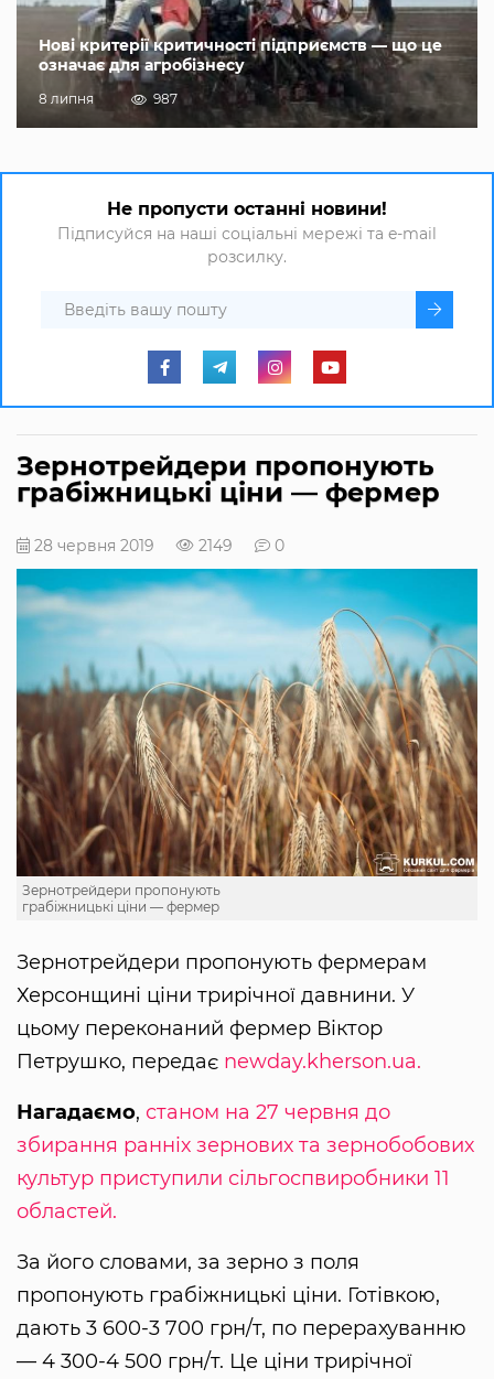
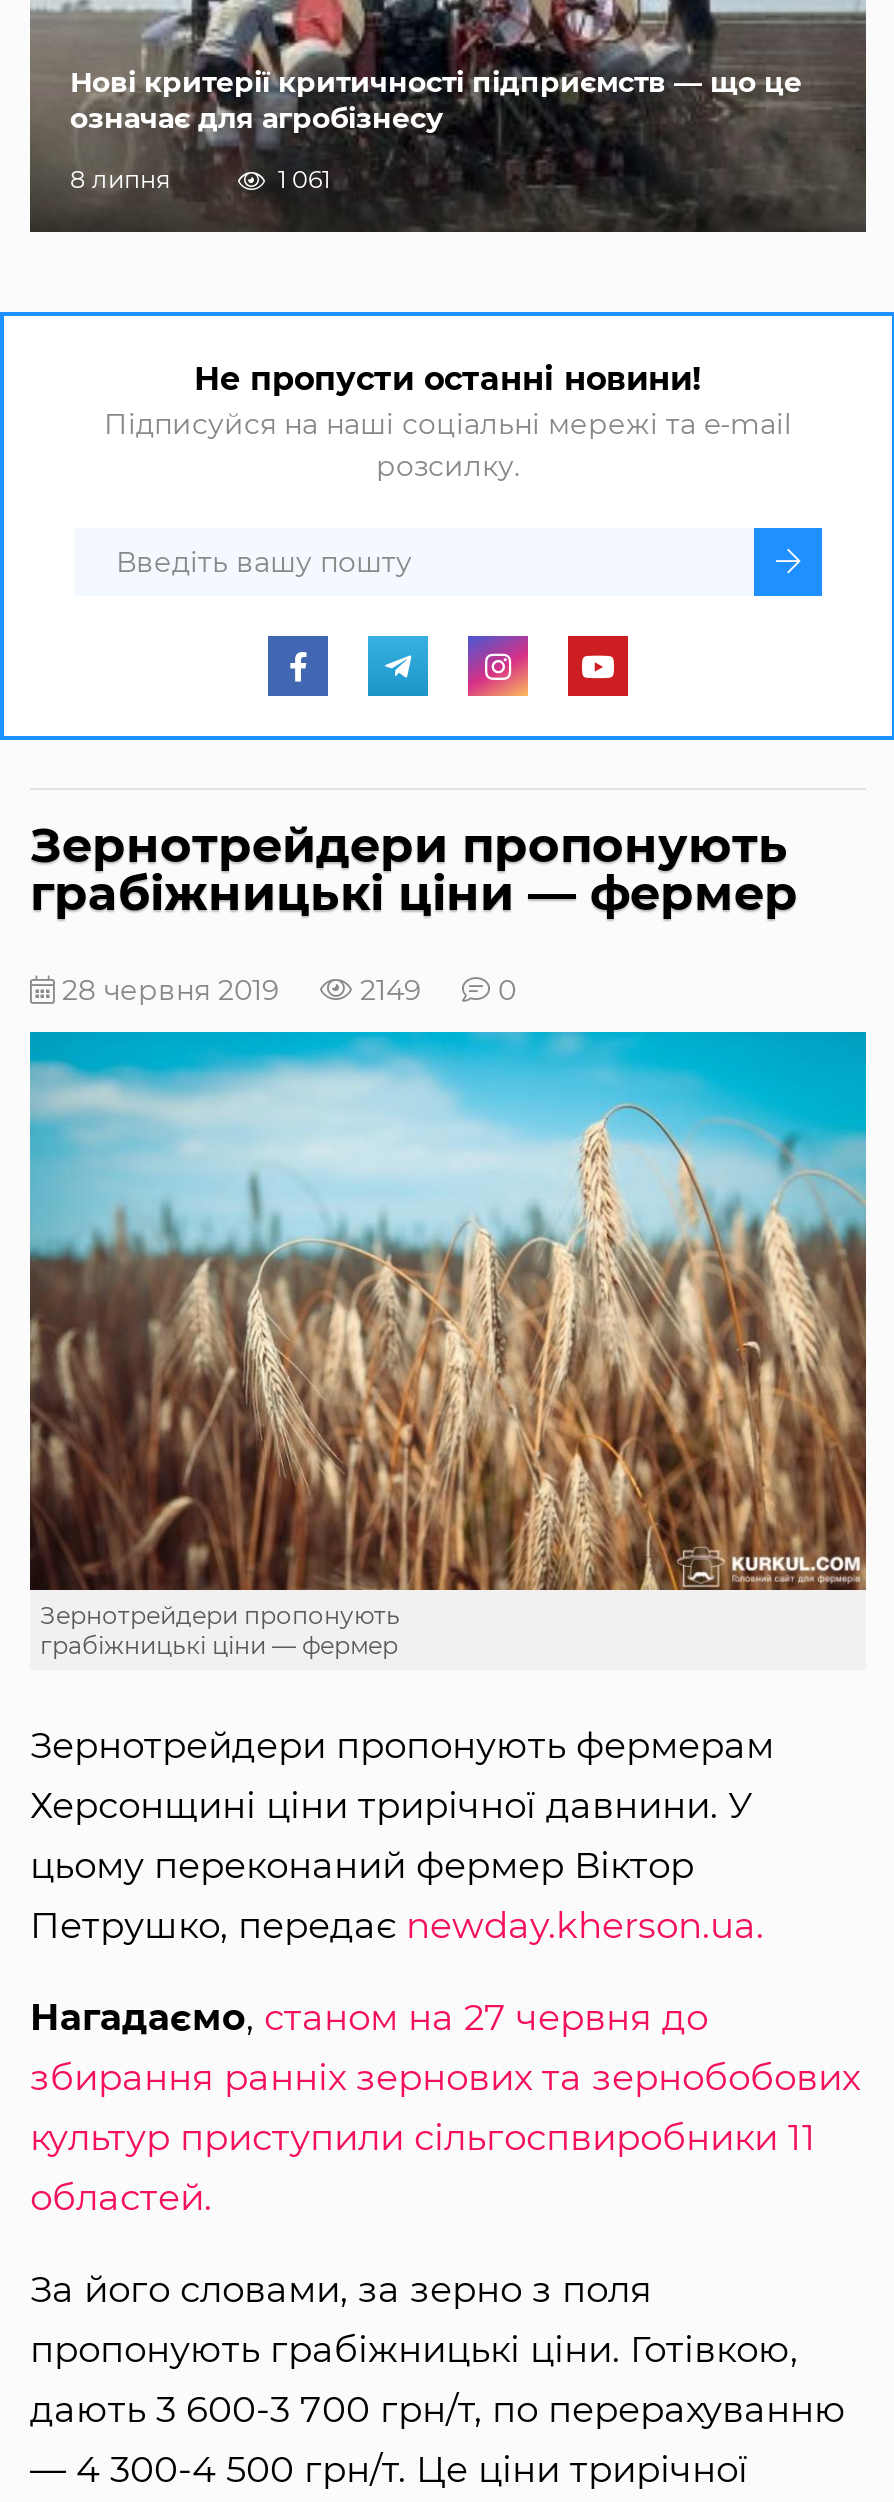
[150,91,178,107] 987 -> [272,164,330,194] 1 061

